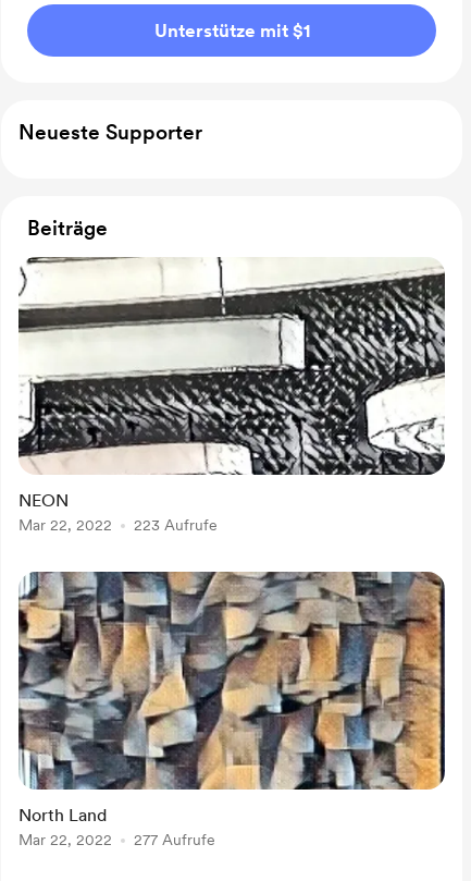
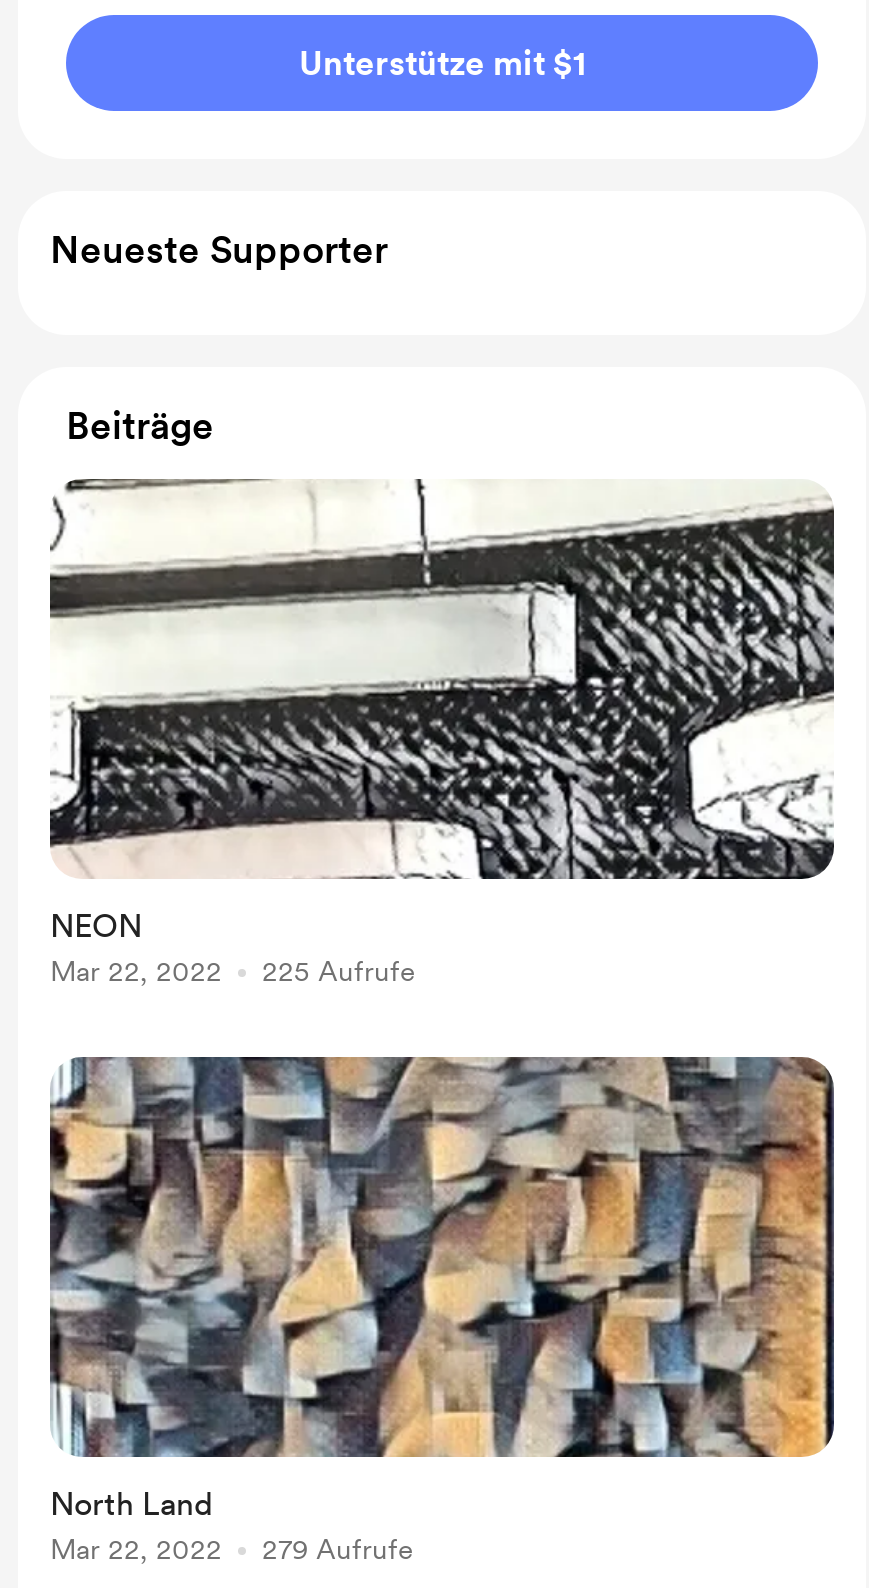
[18,516,218,534] Mar 22, 2022 223 Aufrufe -> [50,955,416,987] Mar 22, 2022 225 Aufrufe
[18,831,215,848] Mar 22, 2022 277 Aufrufe -> [50,1533,414,1565] Mar 22, 2022 279 Aufrufe

